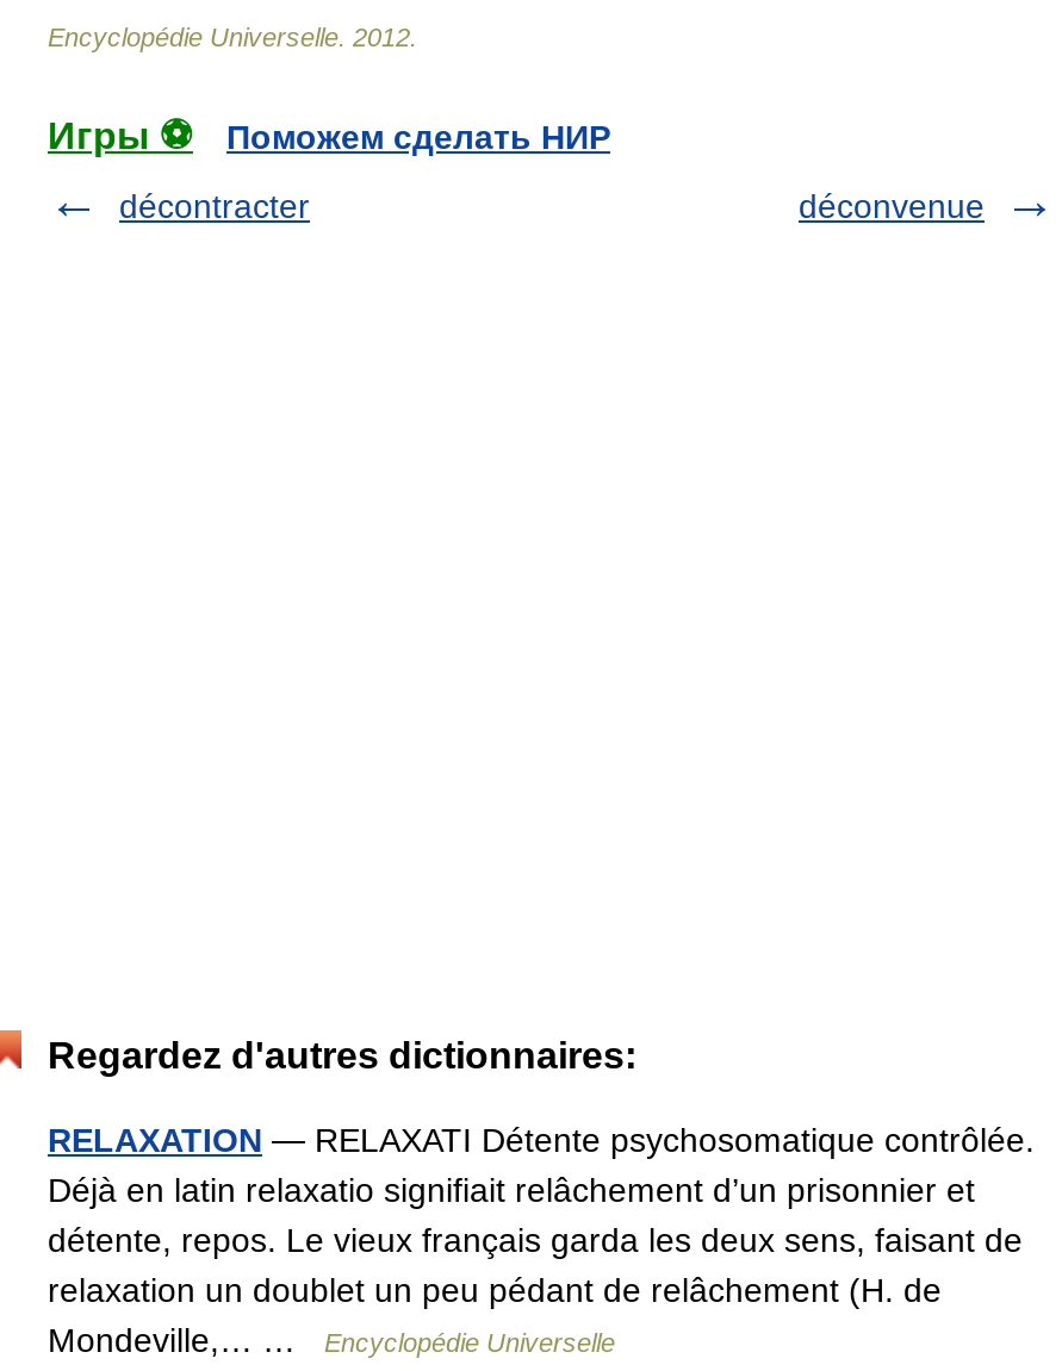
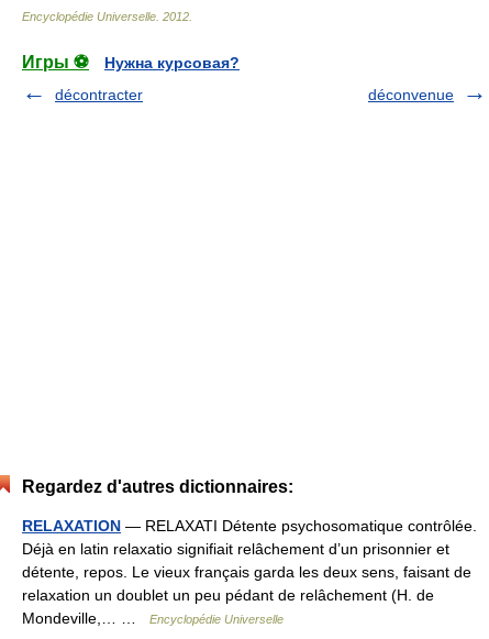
[226,117,610,155] Поможем сделать НИР -> [104,54,240,71] Нужна курсовая?

